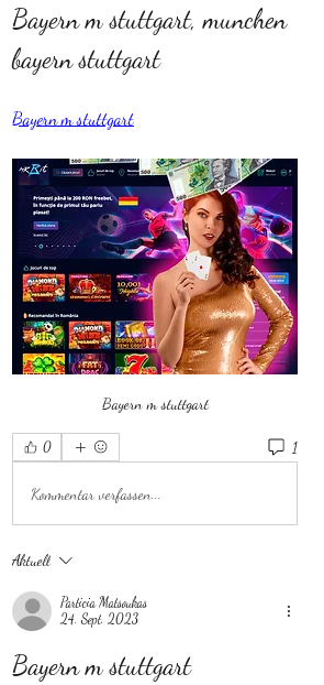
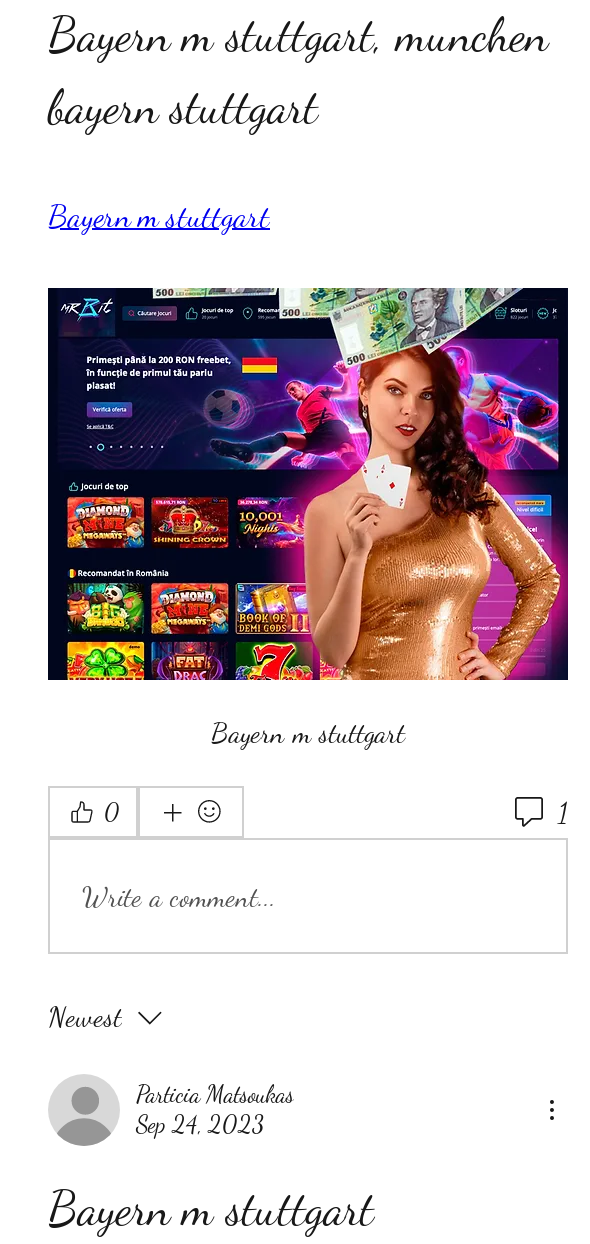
[31,484,161,503] Kommentar verfassen... -> [82,880,276,914] Write a comment...
[12,551,51,570] Aktuell -> [48,1001,122,1035] Newest
[60,612,138,627] 24. Sept. 2023 -> [136,1111,264,1139] Sep 24, 2023

